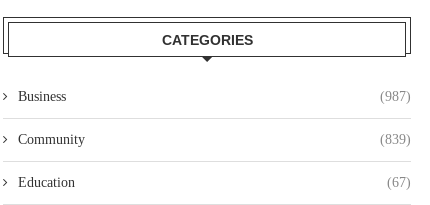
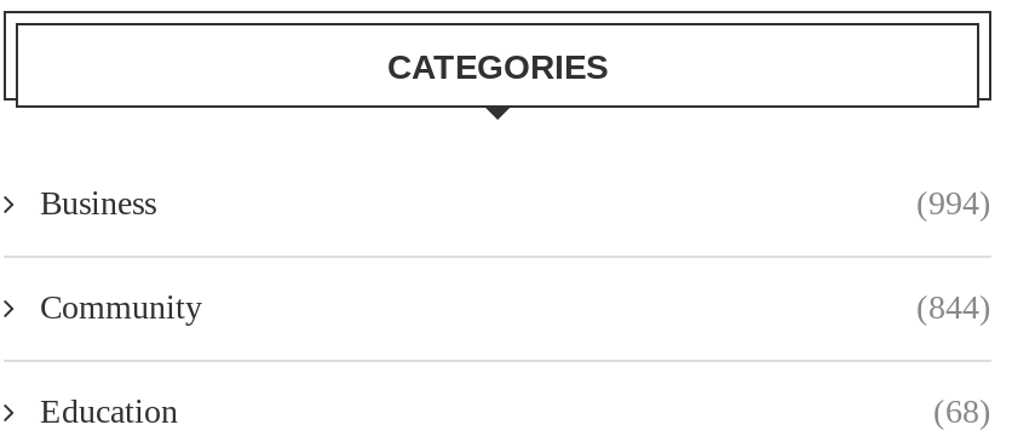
[380,89,411,104] (987) -> [916,184,991,220] (994)
[380,132,411,147] (839) -> [916,288,991,325] (844)
[387,175,411,190] (67) -> [933,392,991,429] (68)

